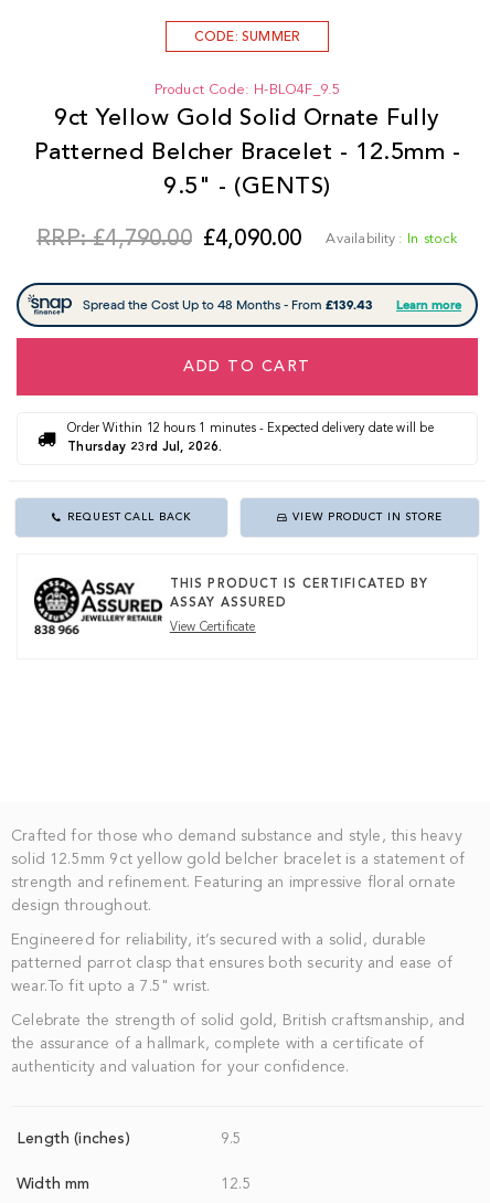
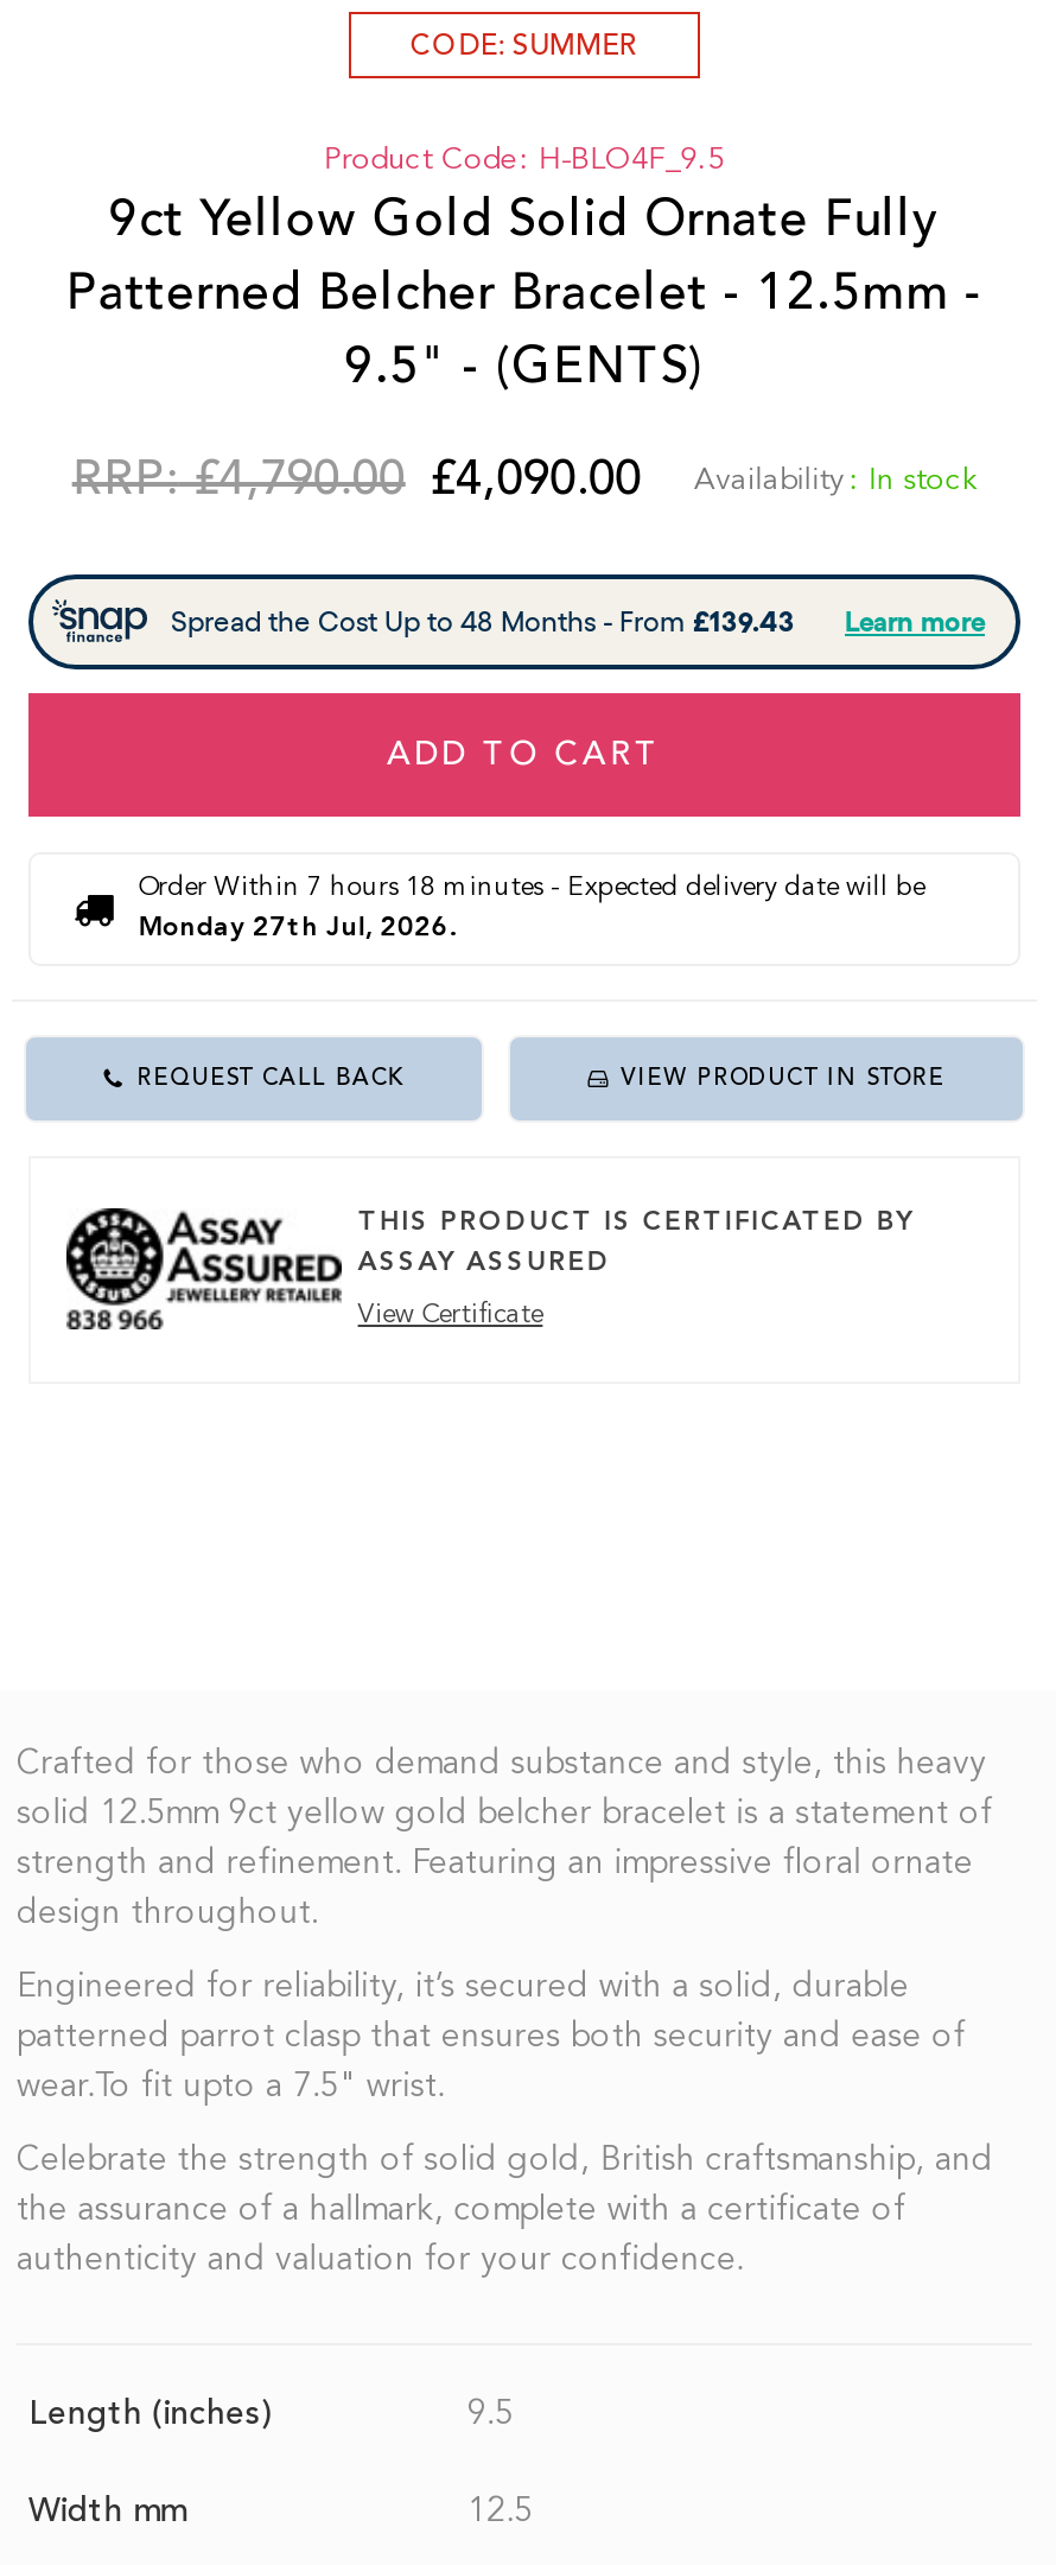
[68,423,433,435] Order Within 12 hours 1 minutes - Expected delivery date will be -> [138,875,925,902] Order Within 7 hours 18 minutes - Expected delivery date will be
[68,442,222,454] Thursday 23rd Jul, 2026. -> [138,916,456,942] Monday 27th Jul, 2026.

